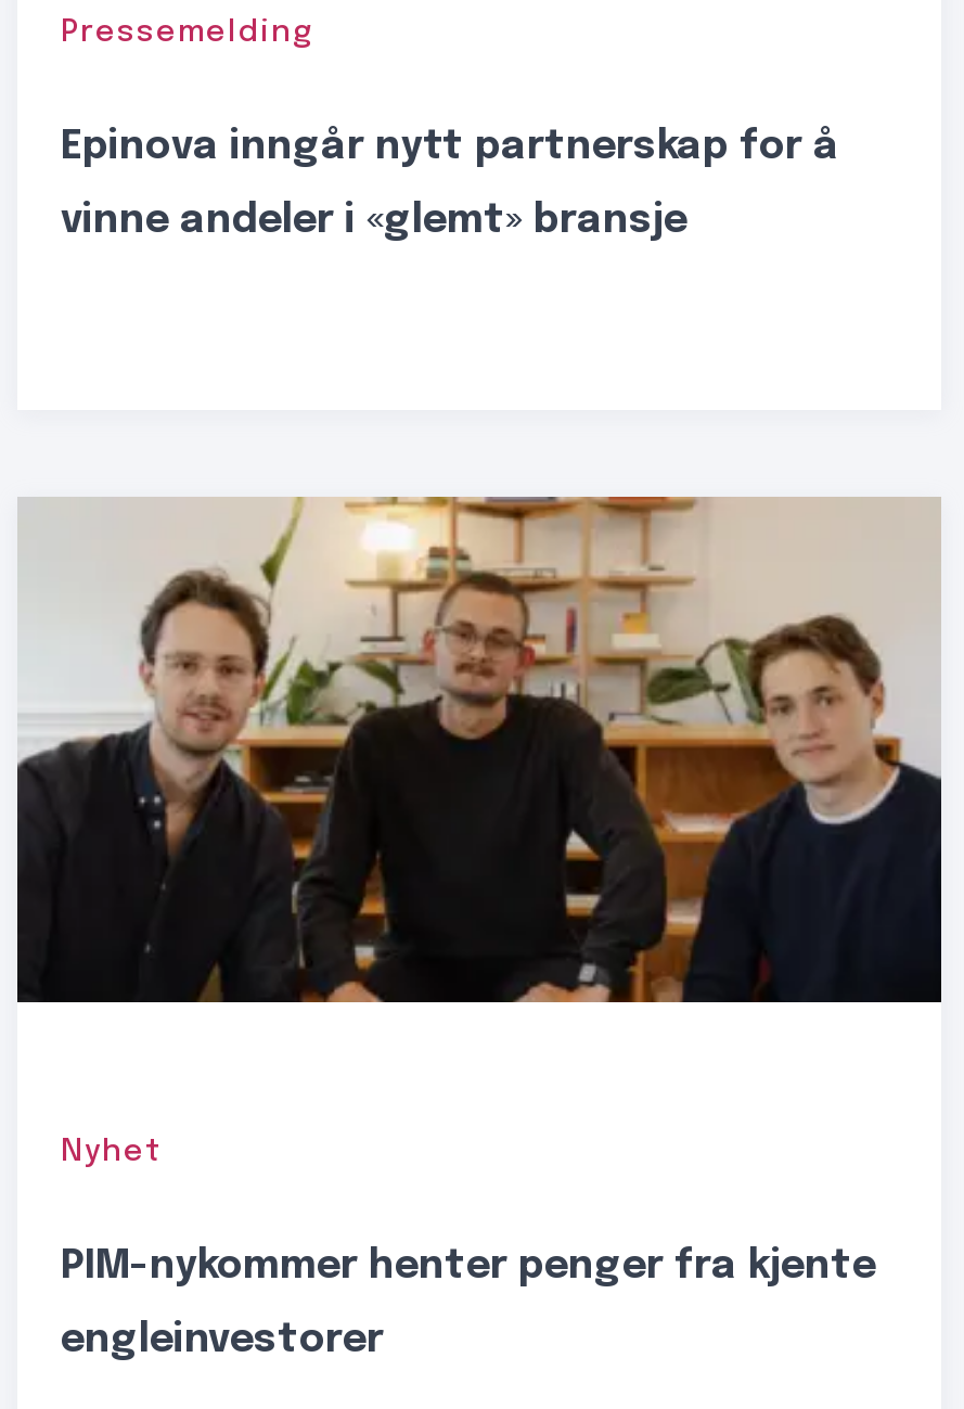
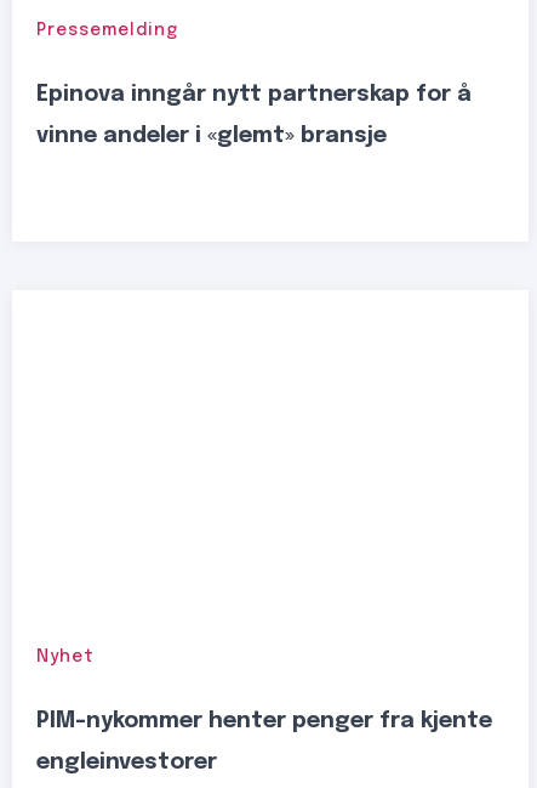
[15,495,943,1004] [image] -> none

